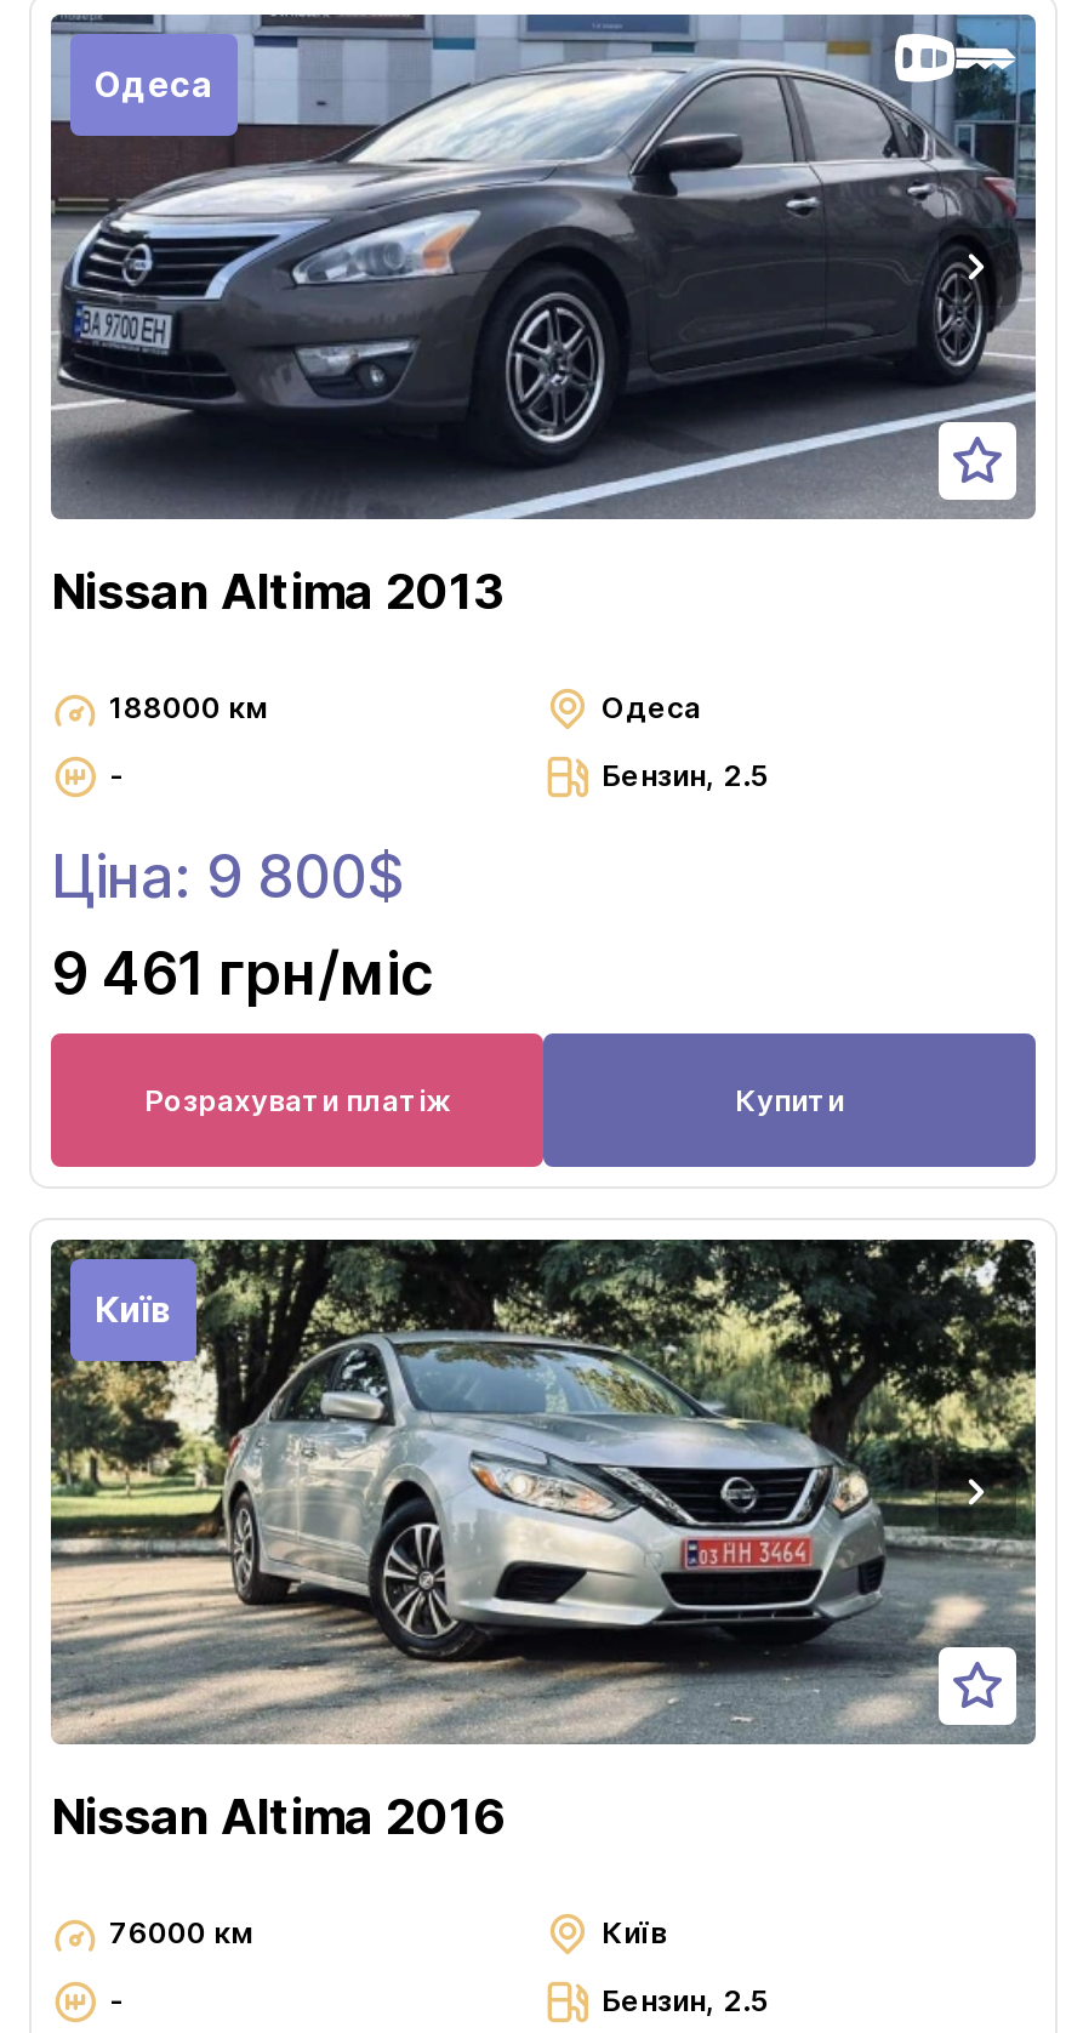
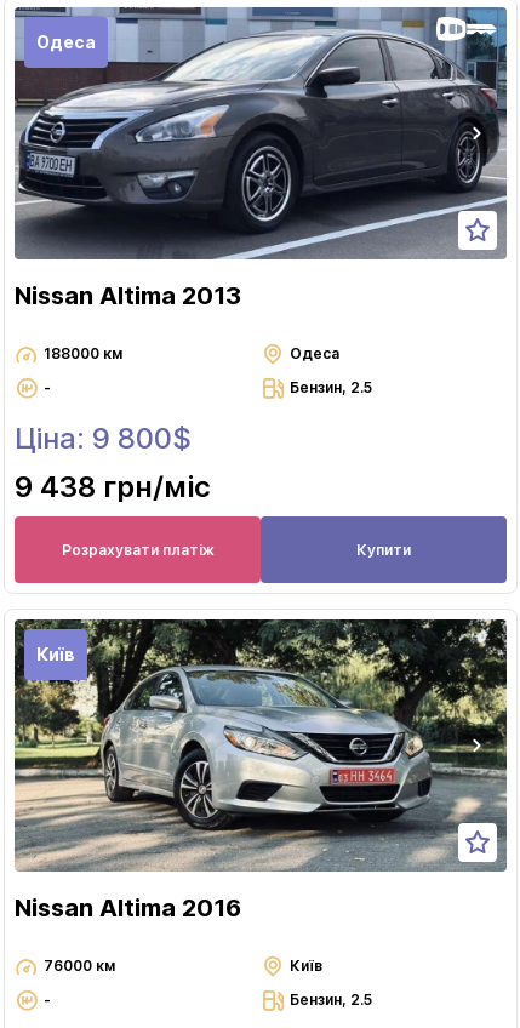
[51,939,434,1009] 9 461 грн/міс -> [15,469,211,504] 9 438 грн/міс

